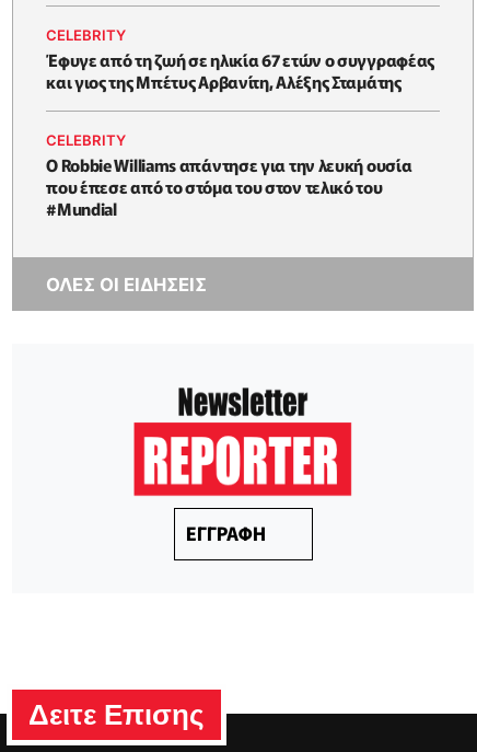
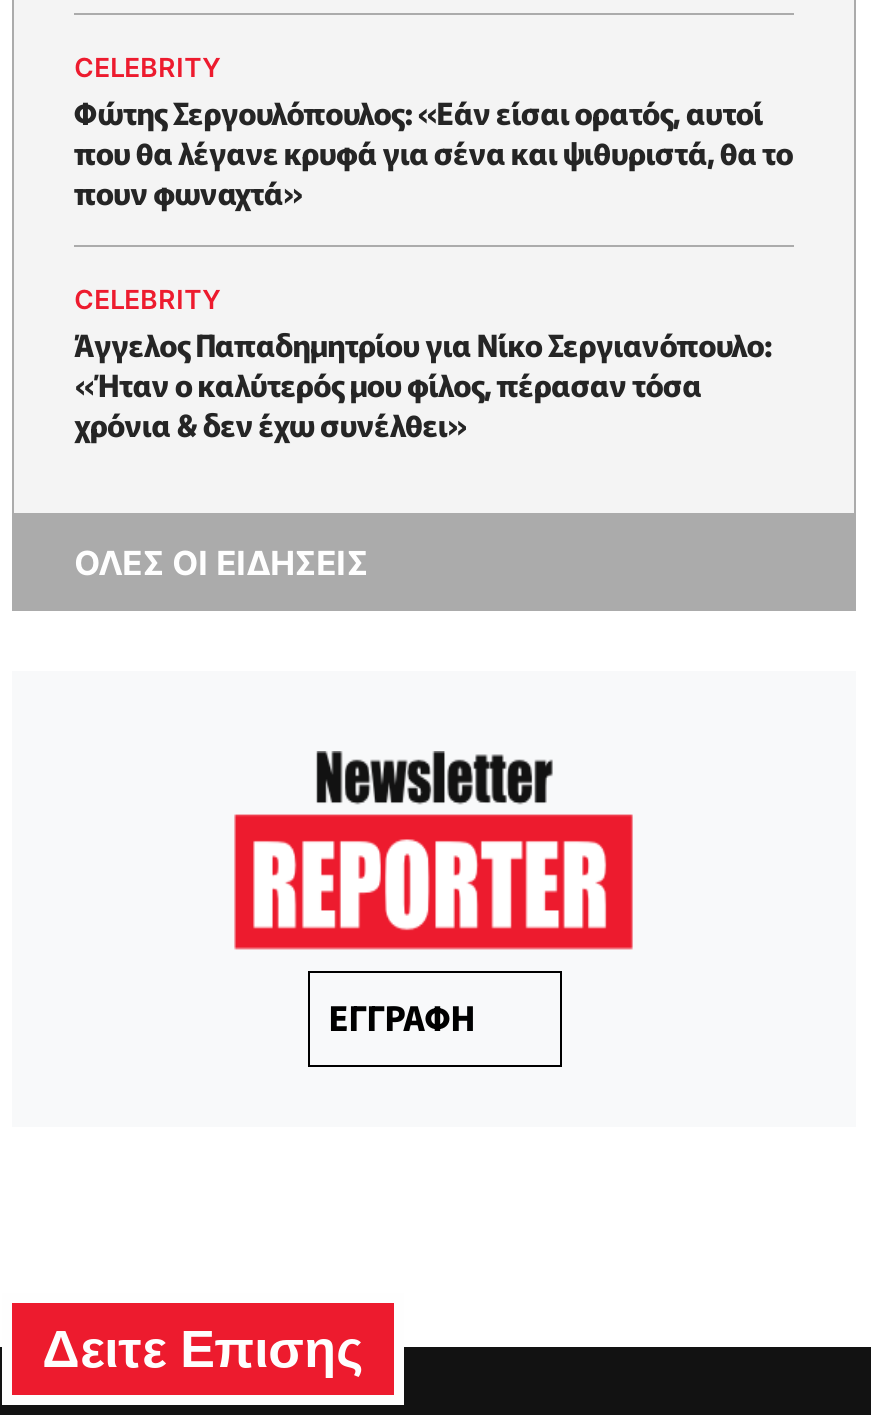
[46,47,434,93] Έφυγε από τη ζωή σε ηλικία 67 ετών ο συγγραφέας | και γιος της Μπέτυς Αρβανίτη, Αλέξης Σταμάτης -> [74,89,793,213] Φώτης Σεργουλόπουλος: «Εάν είσαι ορατός, αυτοί | που θα λέγανε κρυφά για σένα και ψιθυριστά, θα το | πουν φωναχτά»
[46,152,412,220] O Robbie Williams απάντησε για την λευκή ουσία | που έπεσε από το στόμα του στον τελικό του | #Μundial -> [74,321,771,445] Άγγελος Παπαδημητρίου για Νίκο Σεργιανόπουλο: | «Ήταν ο καλύτερός μου φίλος, πέρασαν τόσα | χρόνια & δεν έχω συνέλθει»

